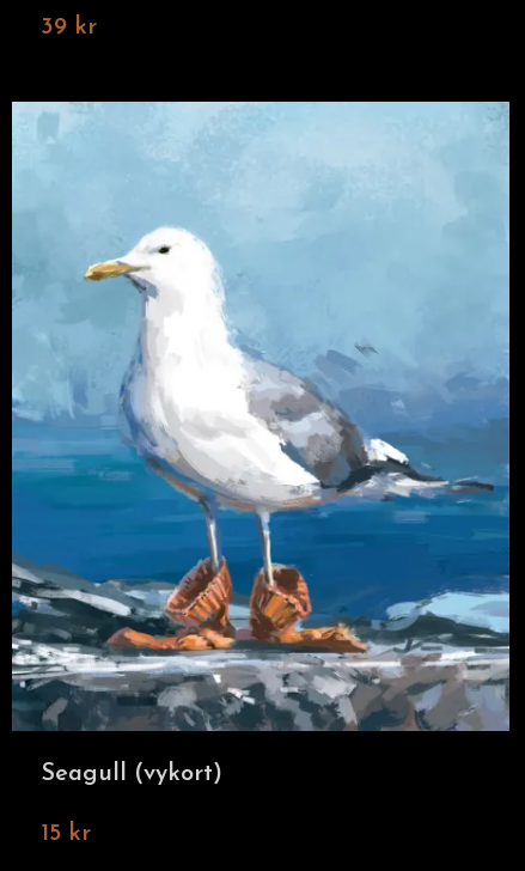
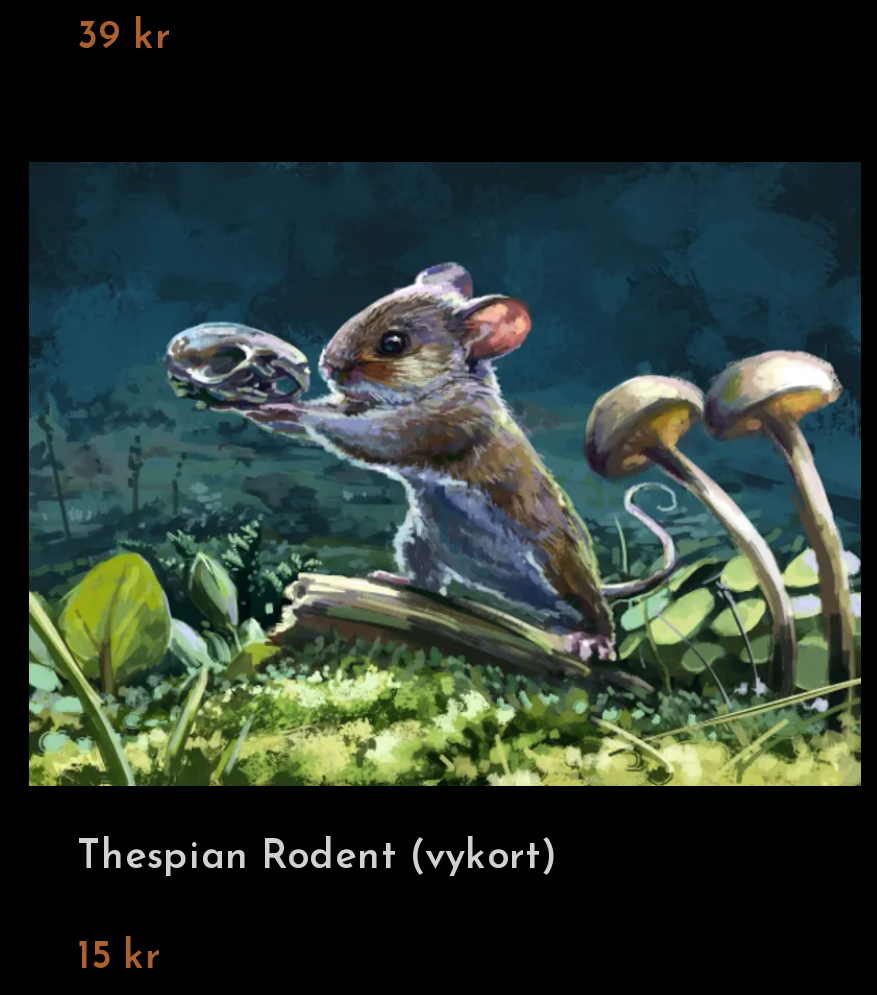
[11,100,511,786] [image] | Seagull (vykort) -> [27,162,861,877] [image] | Thespian Rodent (vykort)

